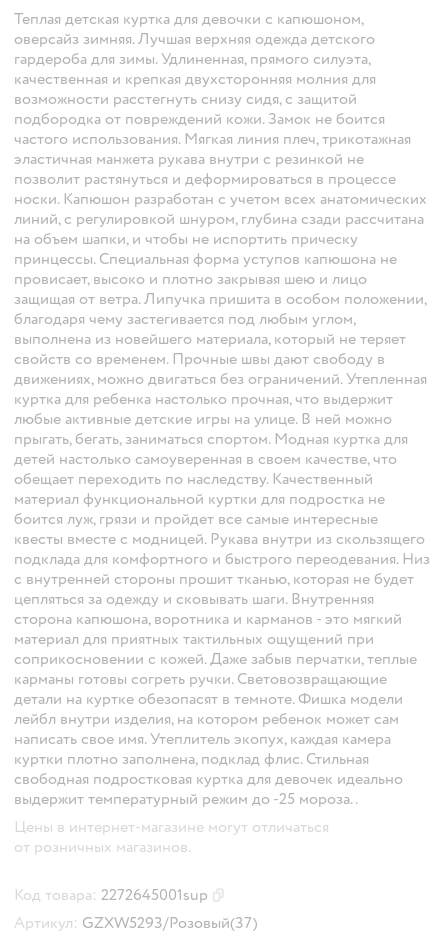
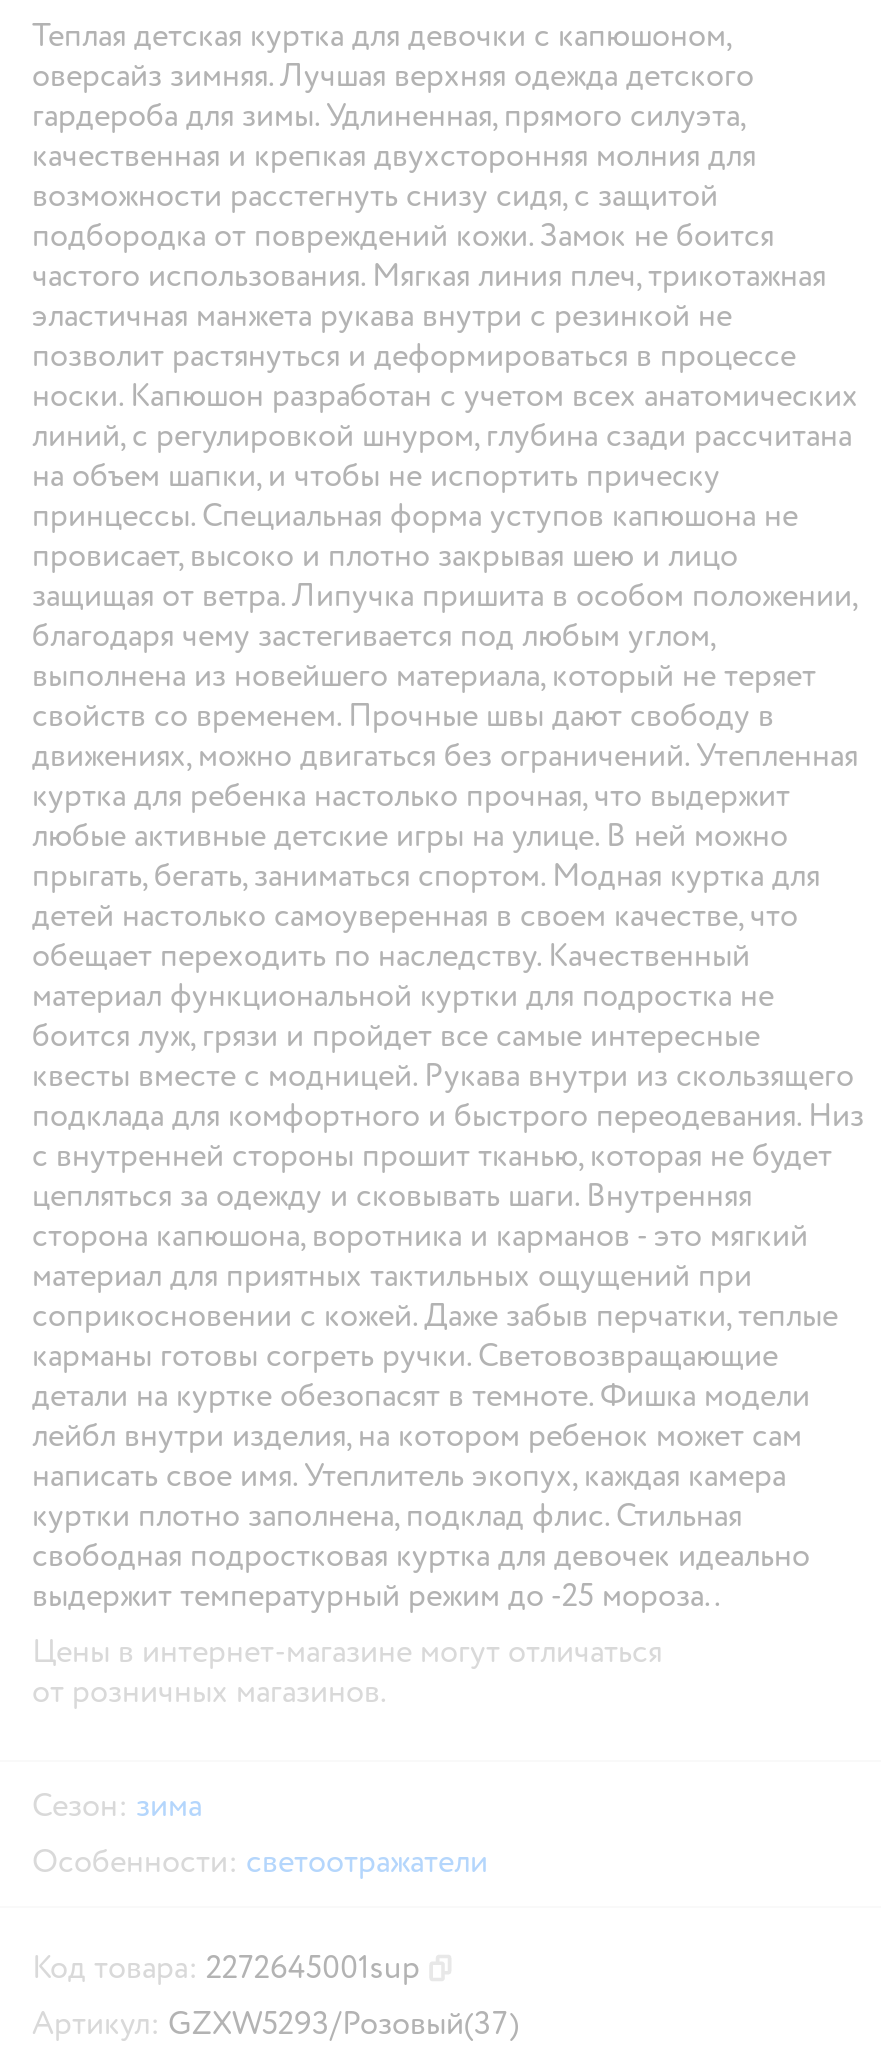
none -> [32,1786,488,1882] Сезон: зима | Особенности: светоотражатели

